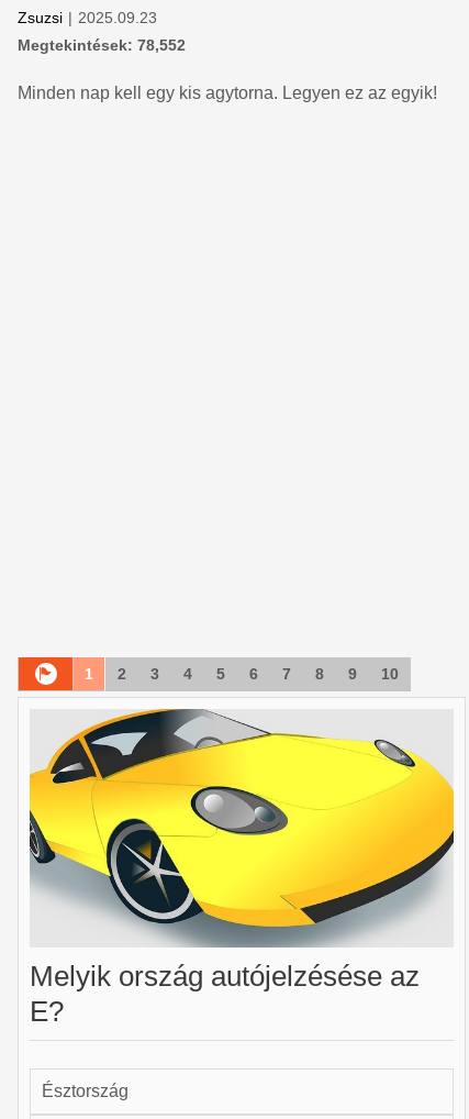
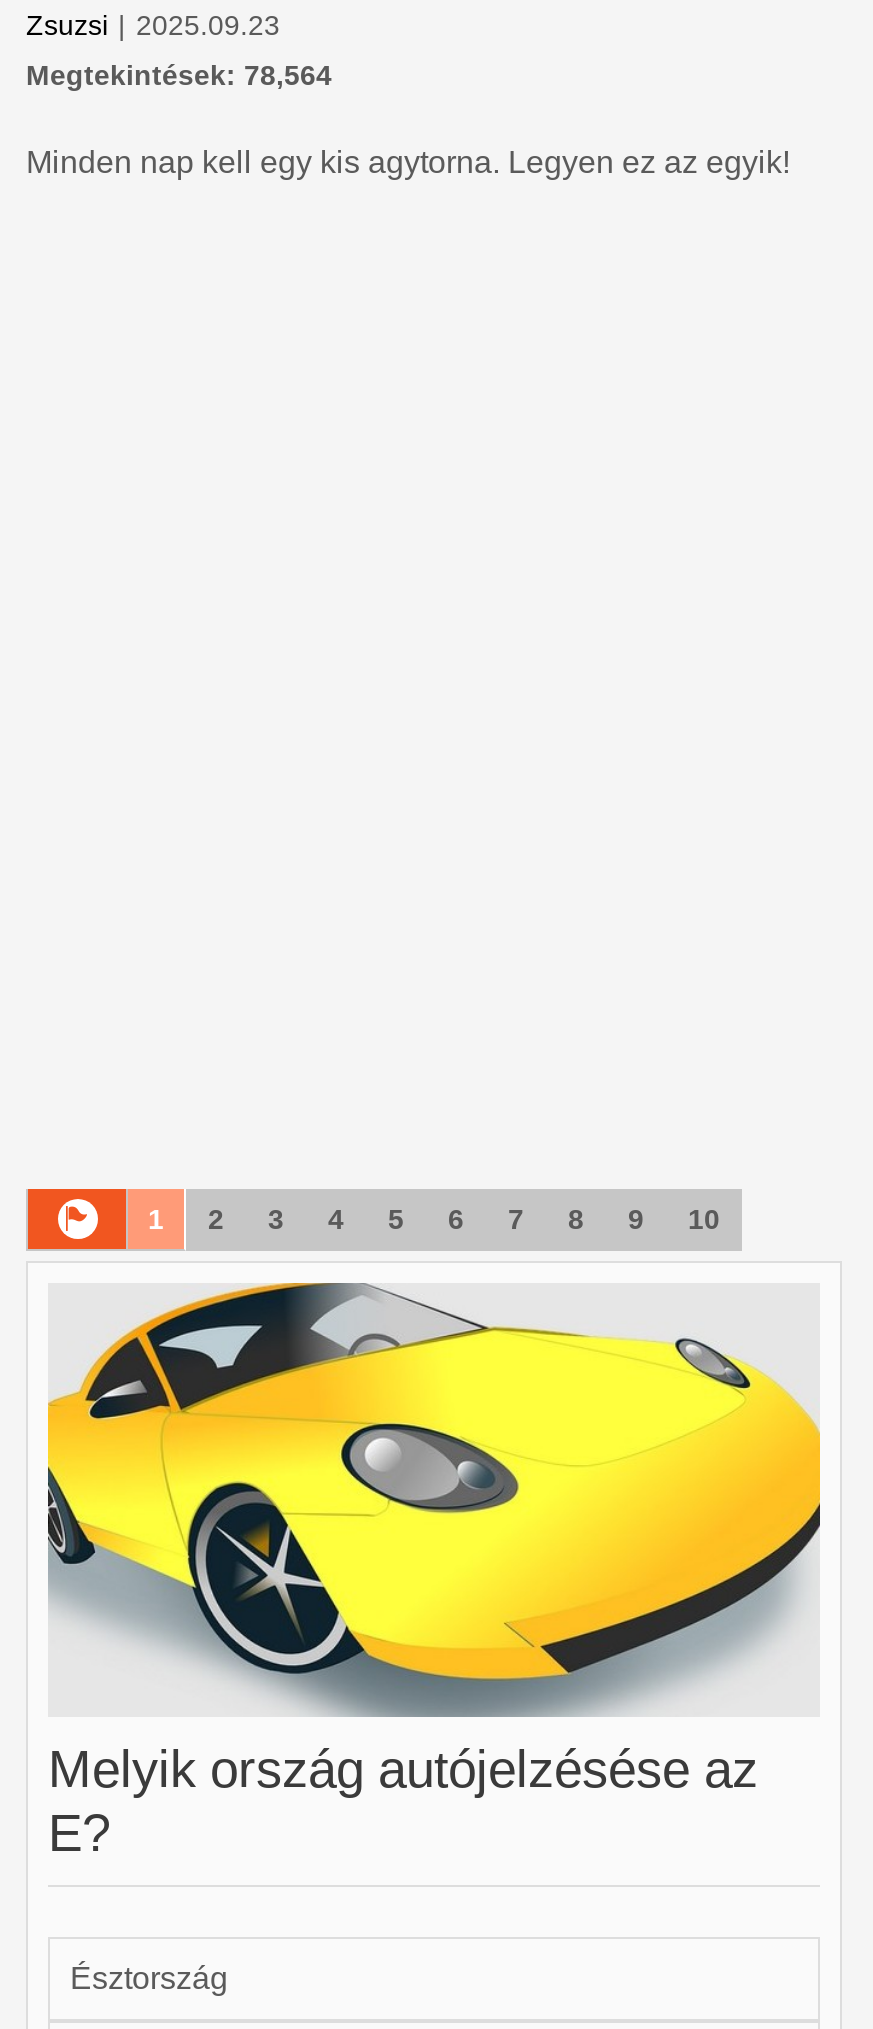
[18,36,186,54] Megtekintések: 78,552 -> [26,59,332,91] Megtekintések: 78,564

